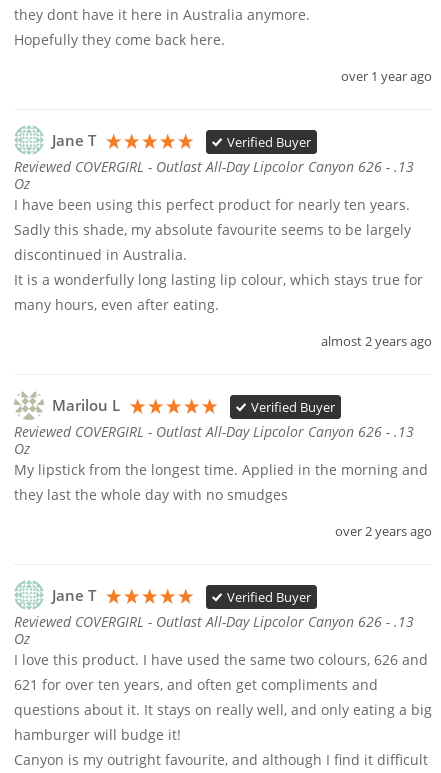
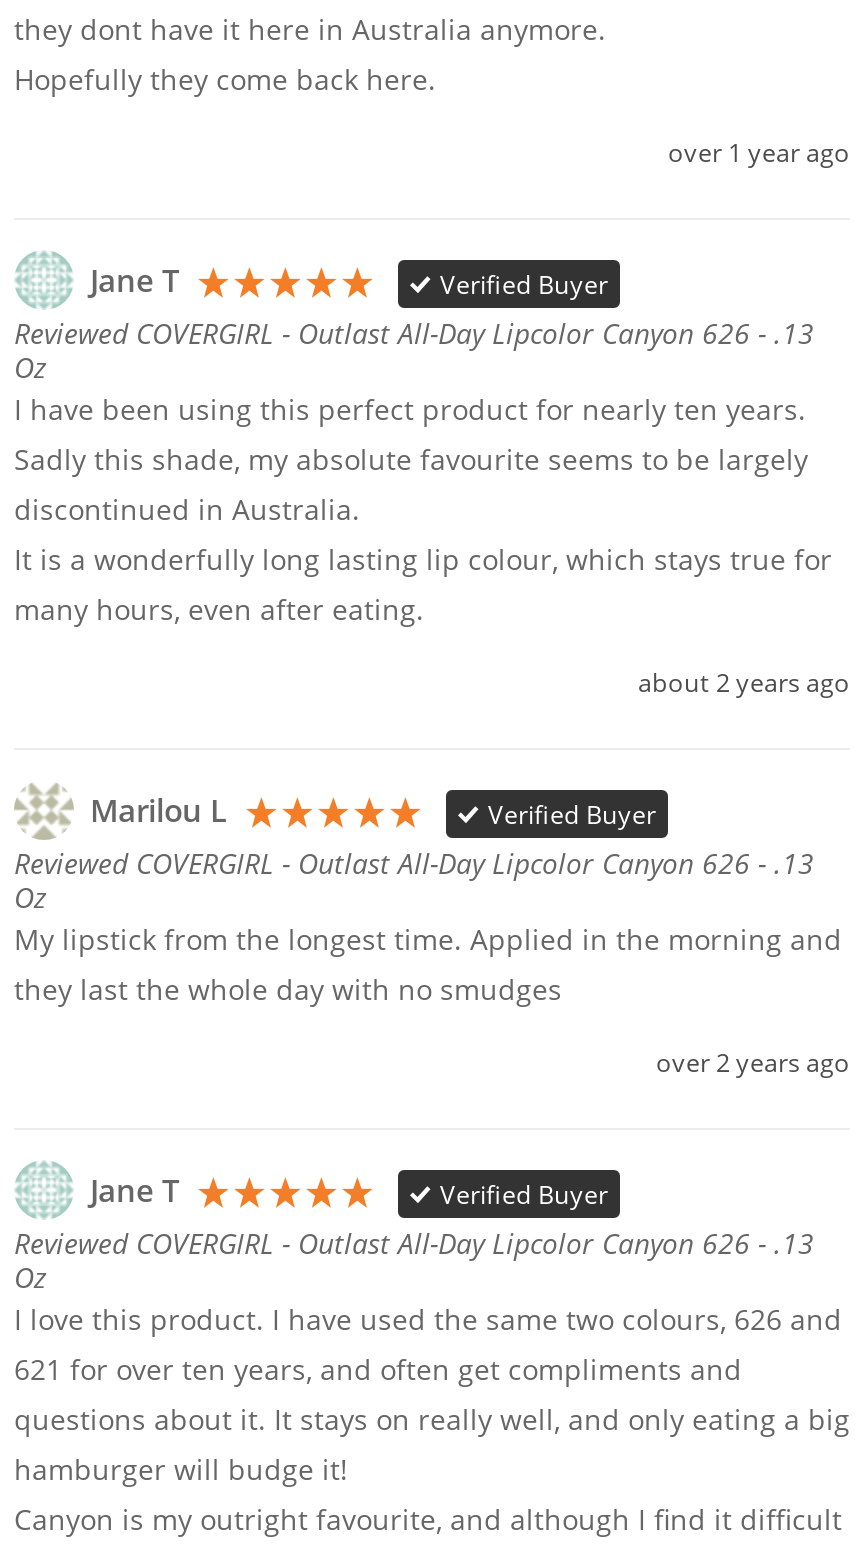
[321,333,432,350] almost 2 years ago -> [638,666,850,700] about 2 years ago

